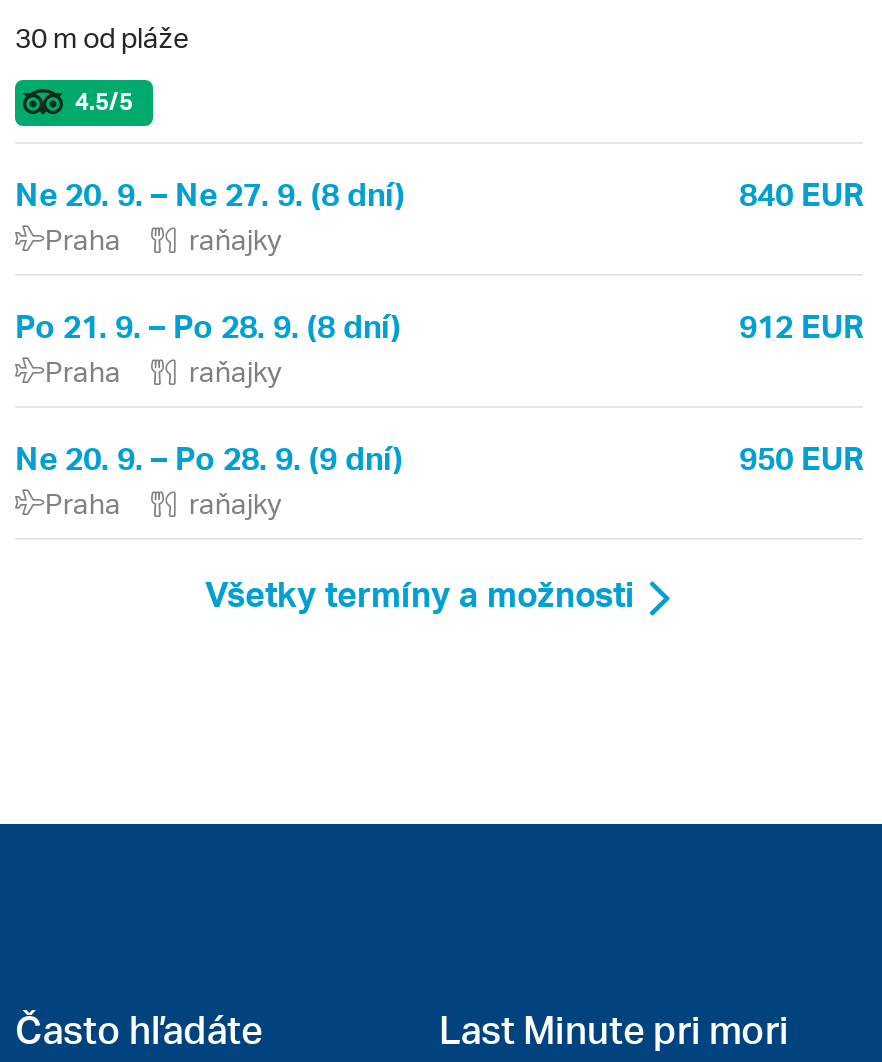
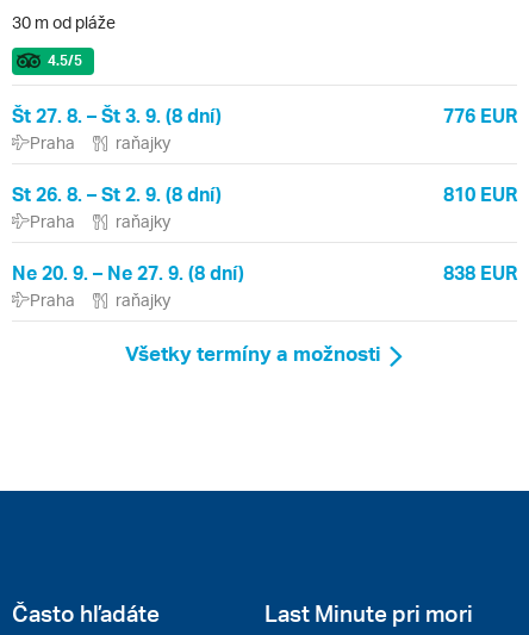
[15,172,405,214] Ne 20. 9. – Ne 27. 9. (8 dní) -> [12,102,222,127] Št 27. 8. – Št 3. 9. (8 dní)
[739,172,863,214] 840 EUR -> [443,102,517,127] 776 EUR
[15,304,401,346] Po 21. 9. – Po 28. 9. (8 dní) -> [12,181,222,206] St 26. 8. – St 2. 9. (8 dní)
[739,304,863,346] 912 EUR -> [443,181,517,206] 810 EUR
[15,436,403,478] Ne 20. 9. – Po 28. 9. (9 dní) -> [12,259,244,284] Ne 20. 9. – Ne 27. 9. (8 dní)
[739,436,863,478] 950 EUR -> [443,259,517,284] 838 EUR

